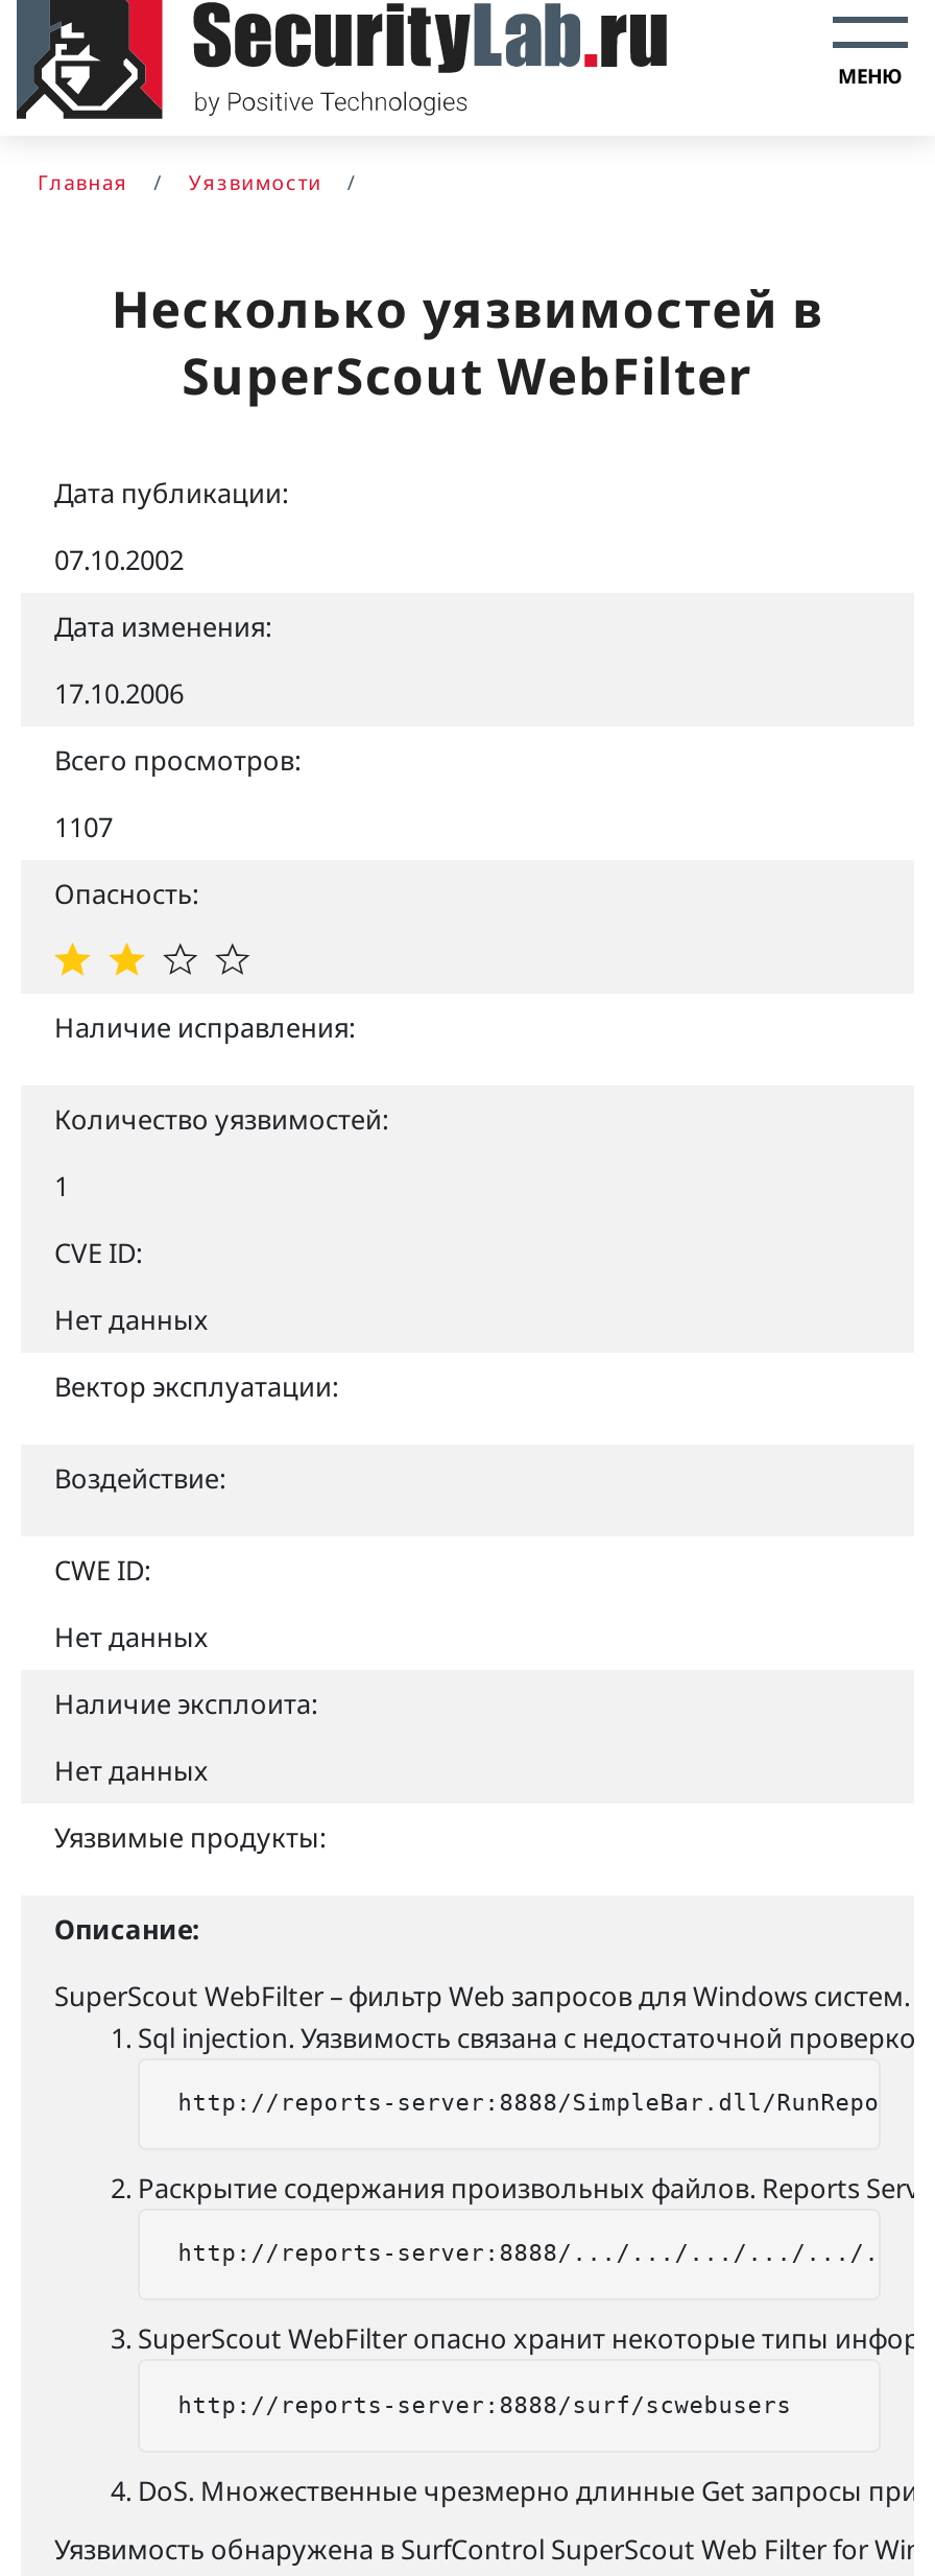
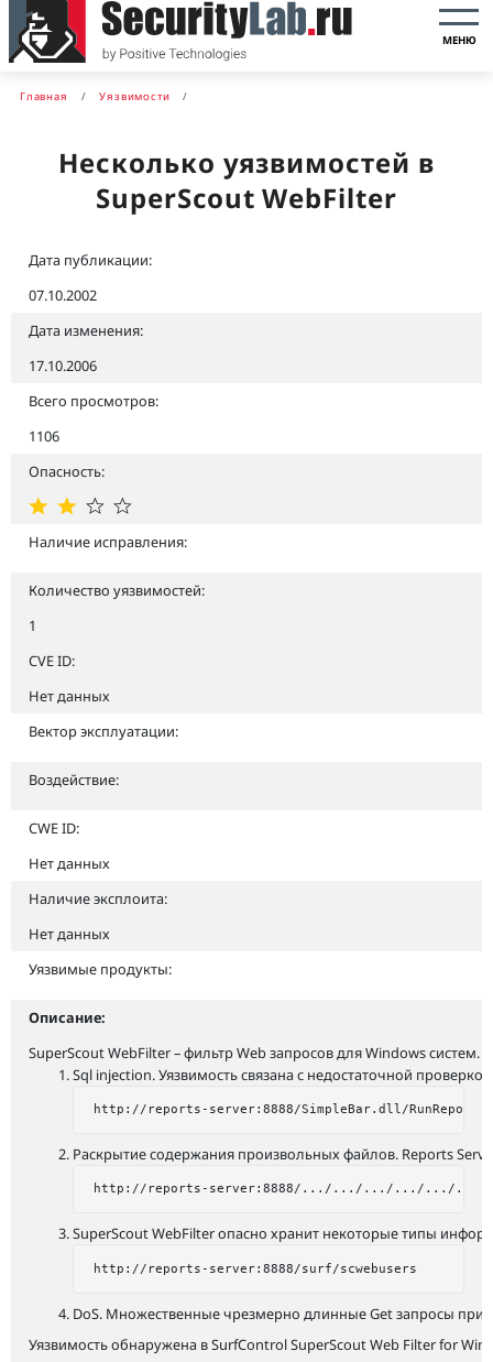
[54,807,113,845] 1107 -> [29,426,59,446] 1106

